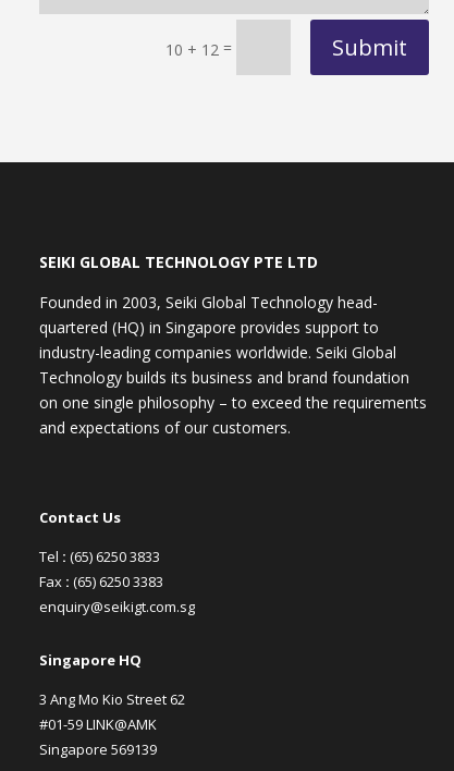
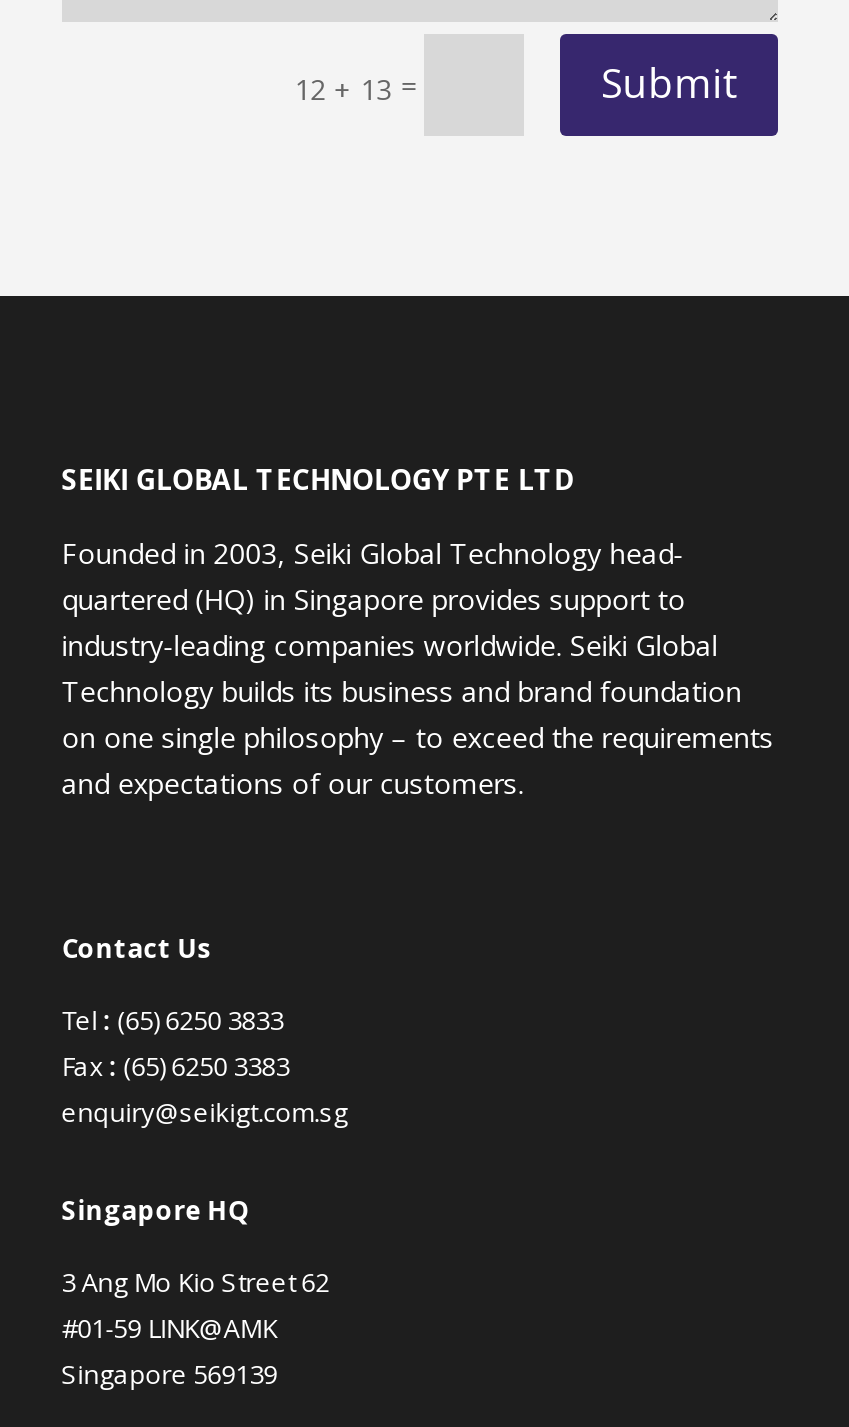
[166,38,236,60] 10 + 12 = -> [294,65,424,106] 12 + 13 =

